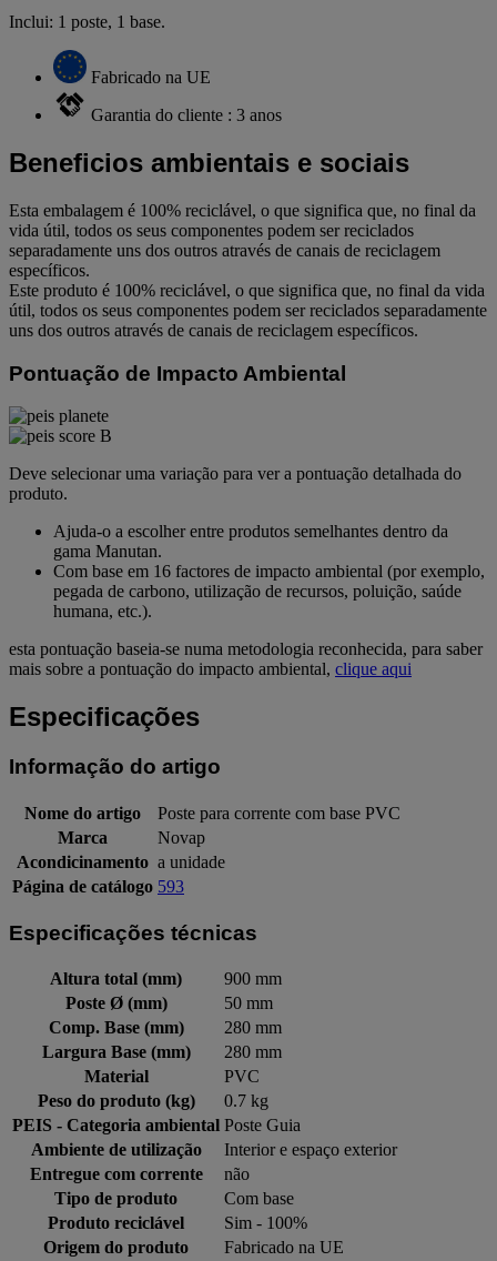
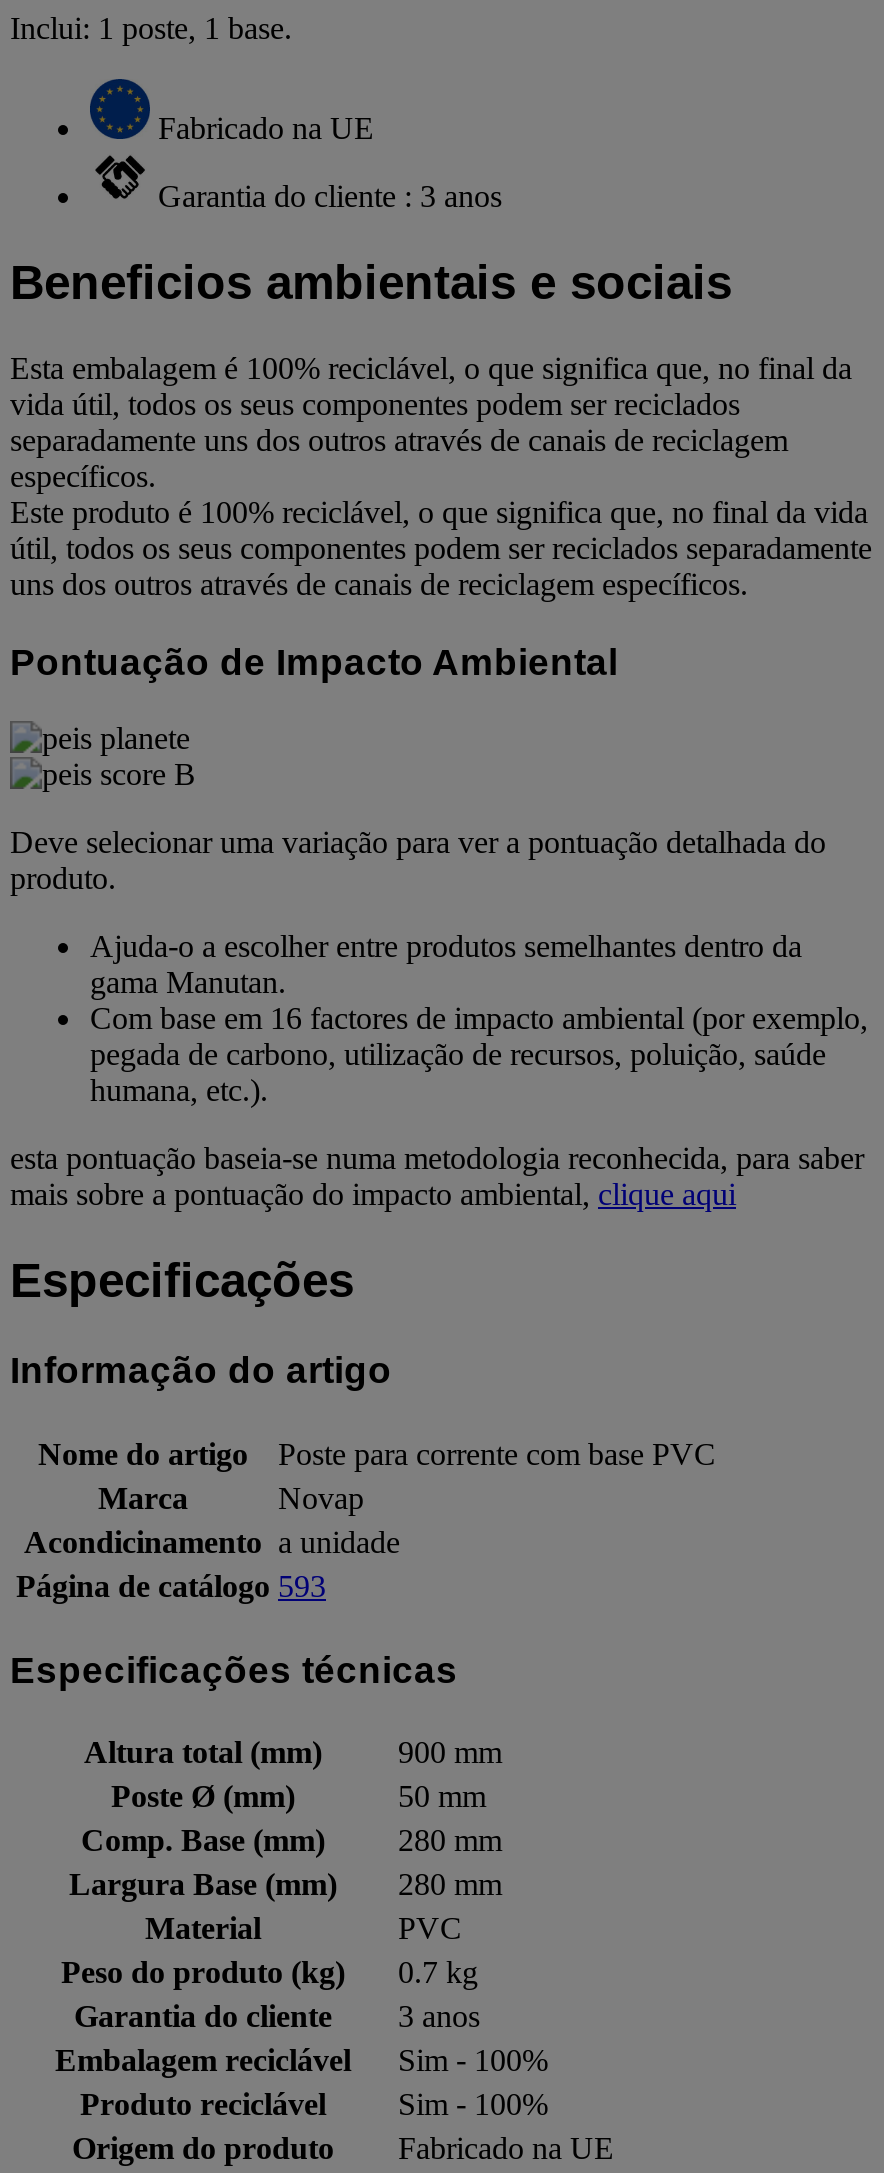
[12,1116,397,1208] PEIS - Categoria ambiental Poste Guia | Ambiente de utilização | Interior e espaço exterior | Entregue com corrente | não | Tipo de produto | Com base -> [55,2000,548,2078] Garantia do cliente | 3 anos | Embalagem reciclável | Sim - 100%

